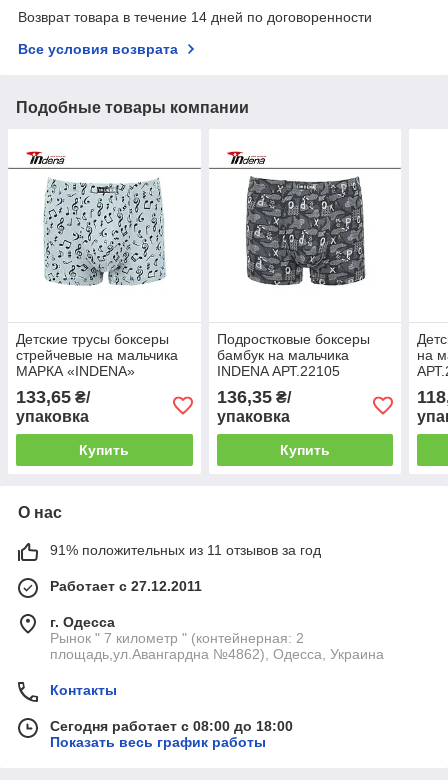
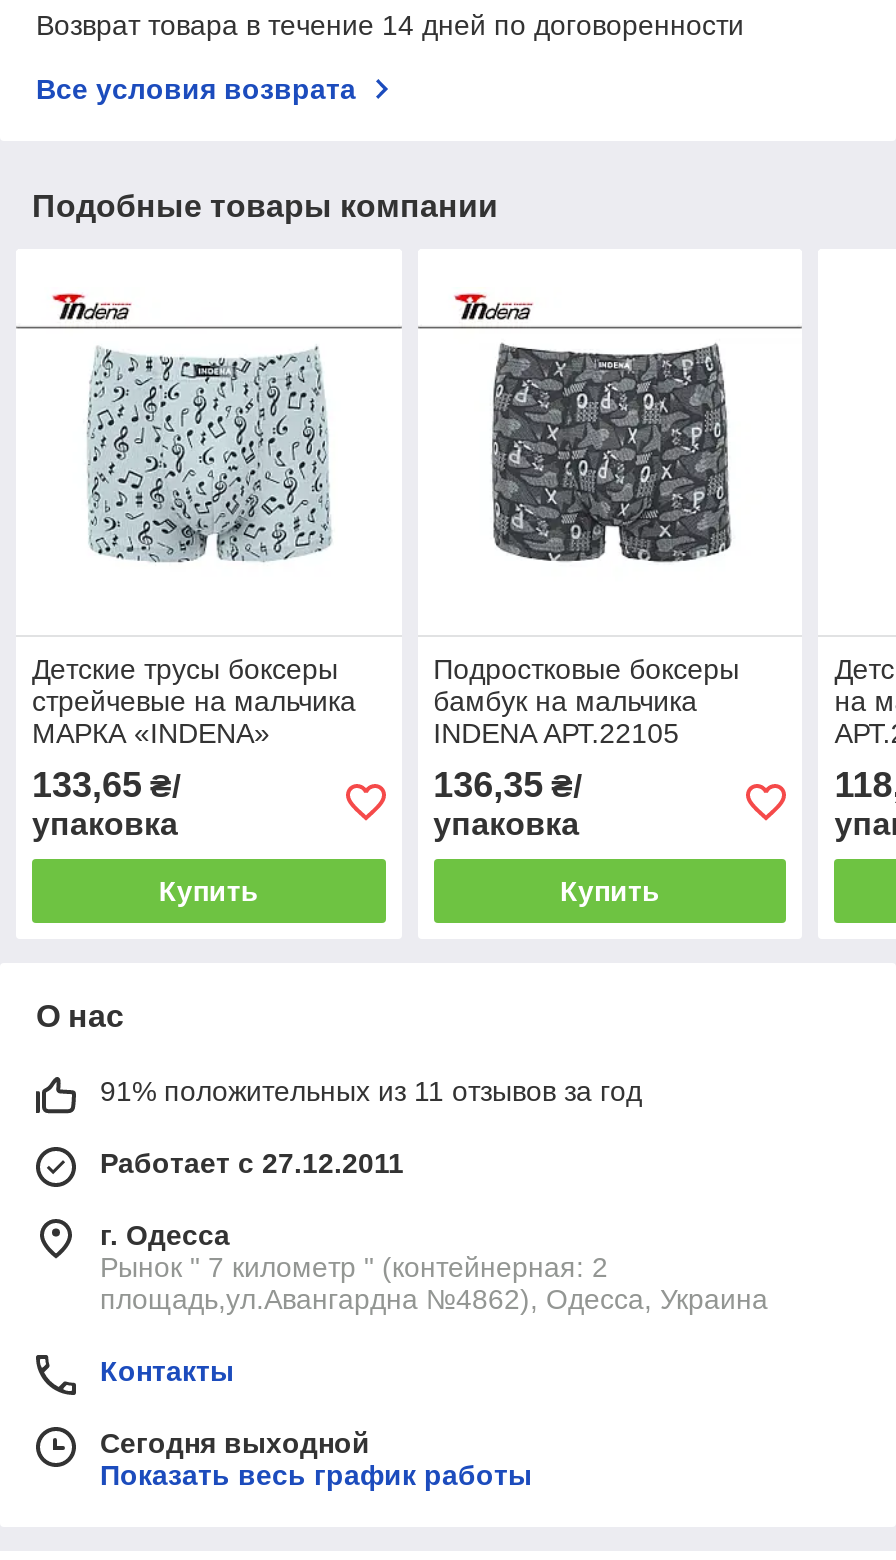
[50,718,293,734] Сегодня работает с 08:00 до 18:00 -> [100,1427,370,1459] Сегодня выходной

